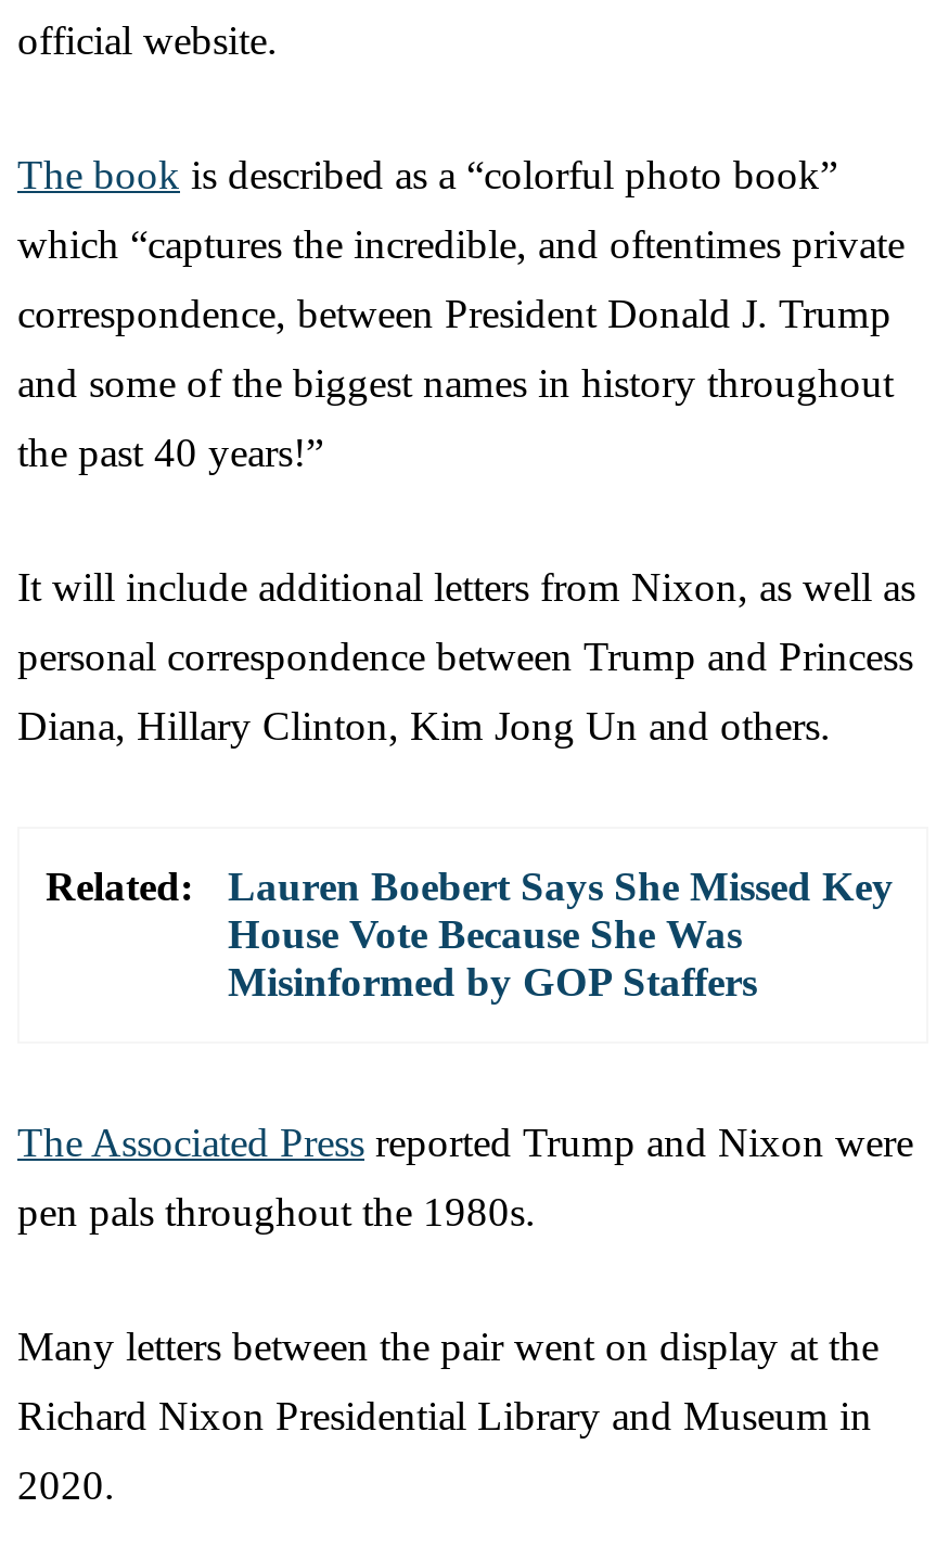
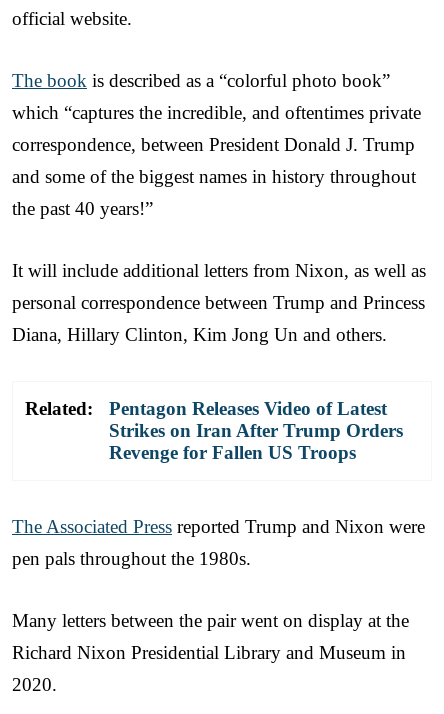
[228,864,894,1005] Lauren Boebert Says She Missed Key | House Vote Because She Was | Misinformed by GOP Staffers -> [109,398,403,463] Pentagon Releases Video of Latest | Strikes on Iran After Trump Orders | Revenge for Fallen US Troops

